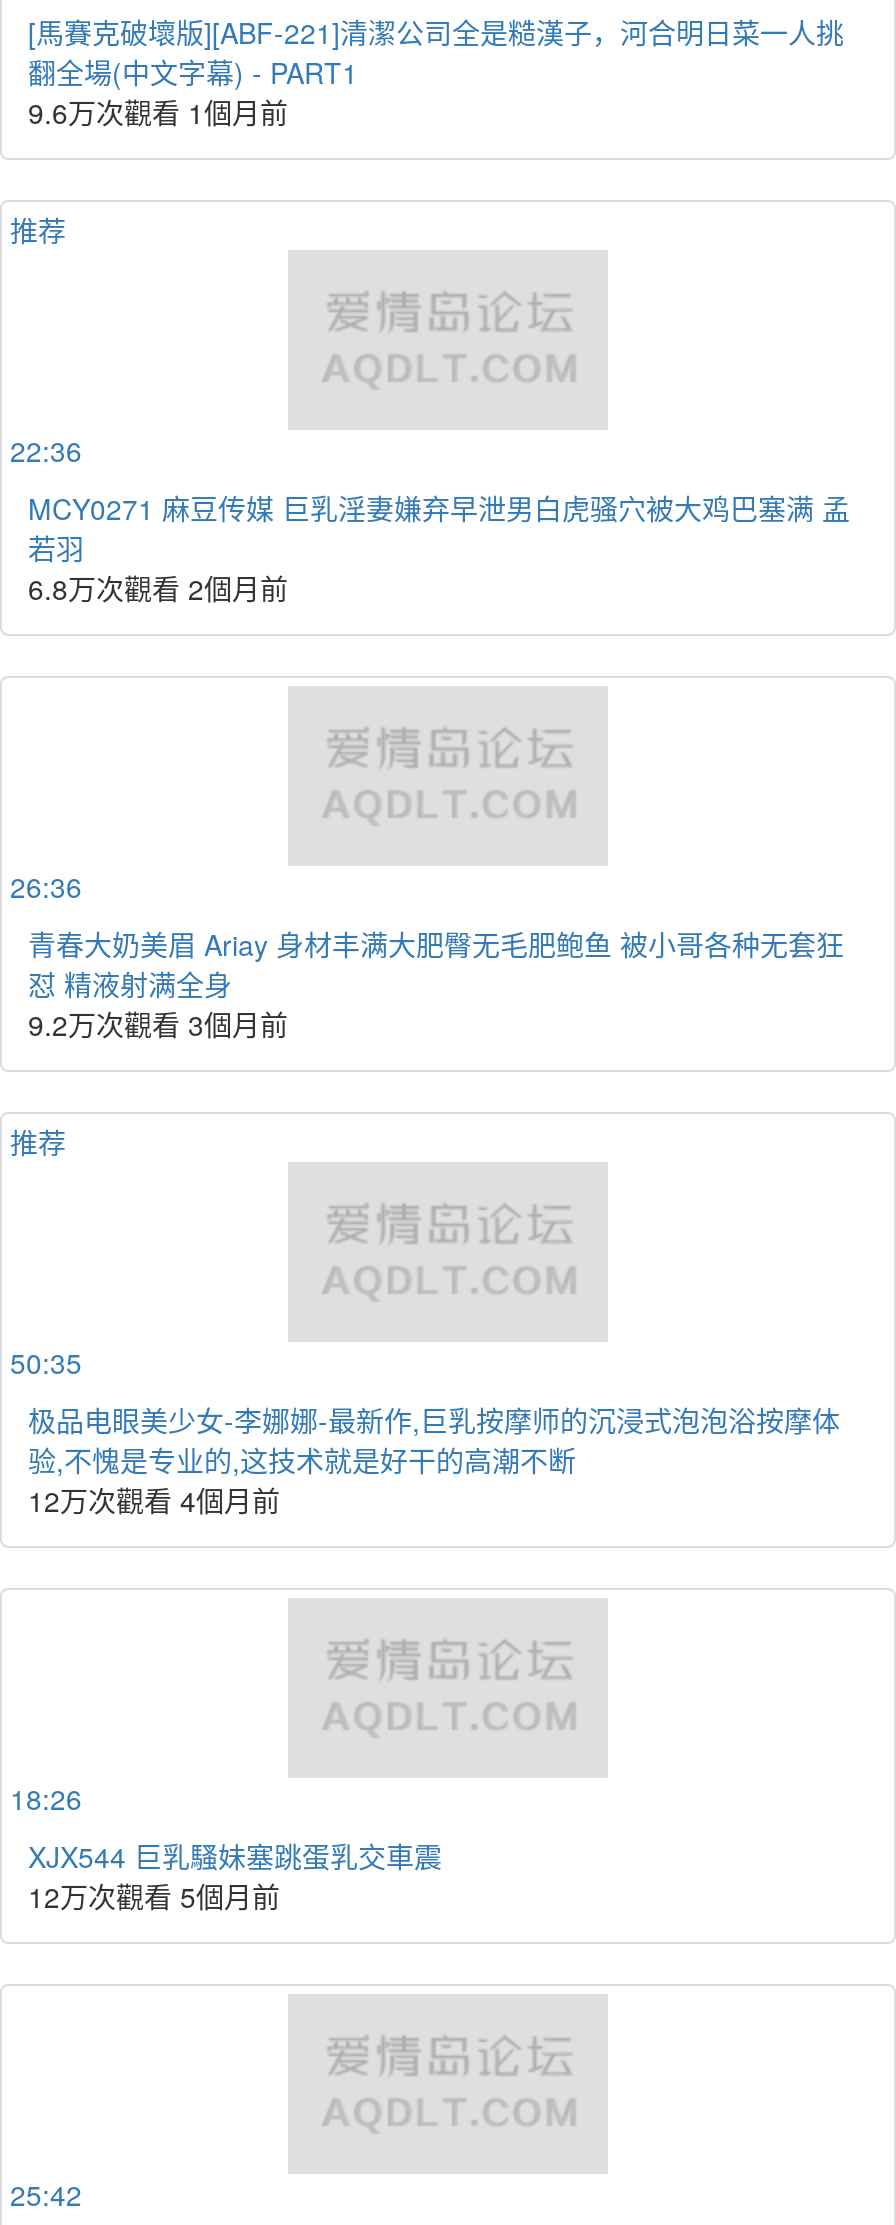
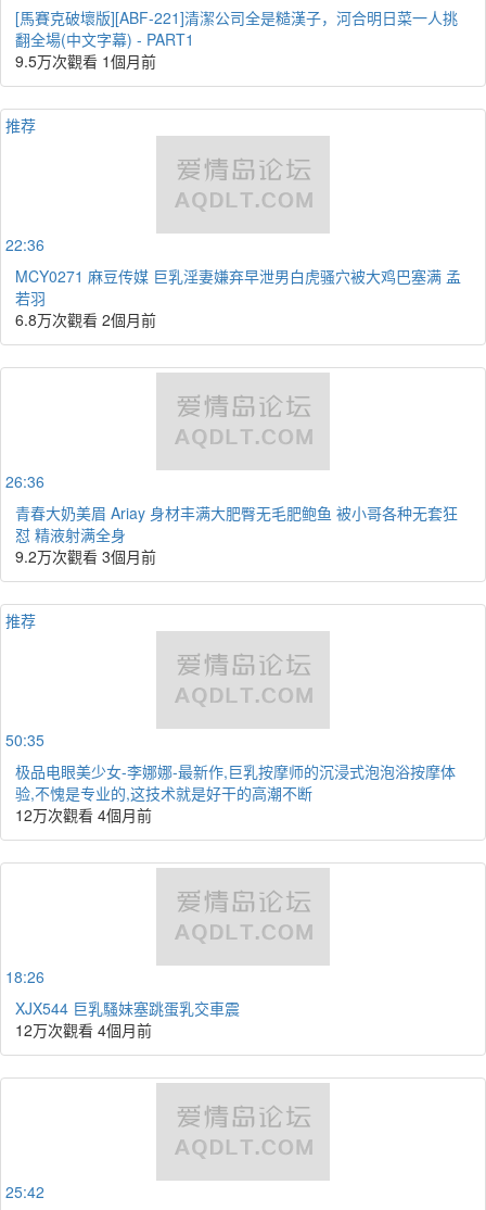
[28,92,288,132] 9.6万次觀看 1個月前 -> [15,50,156,72] 9.5万次觀看 1個月前
[28,1876,280,1916] 12万次觀看 5個月前 -> [15,1019,152,1041] 12万次觀看 4個月前

